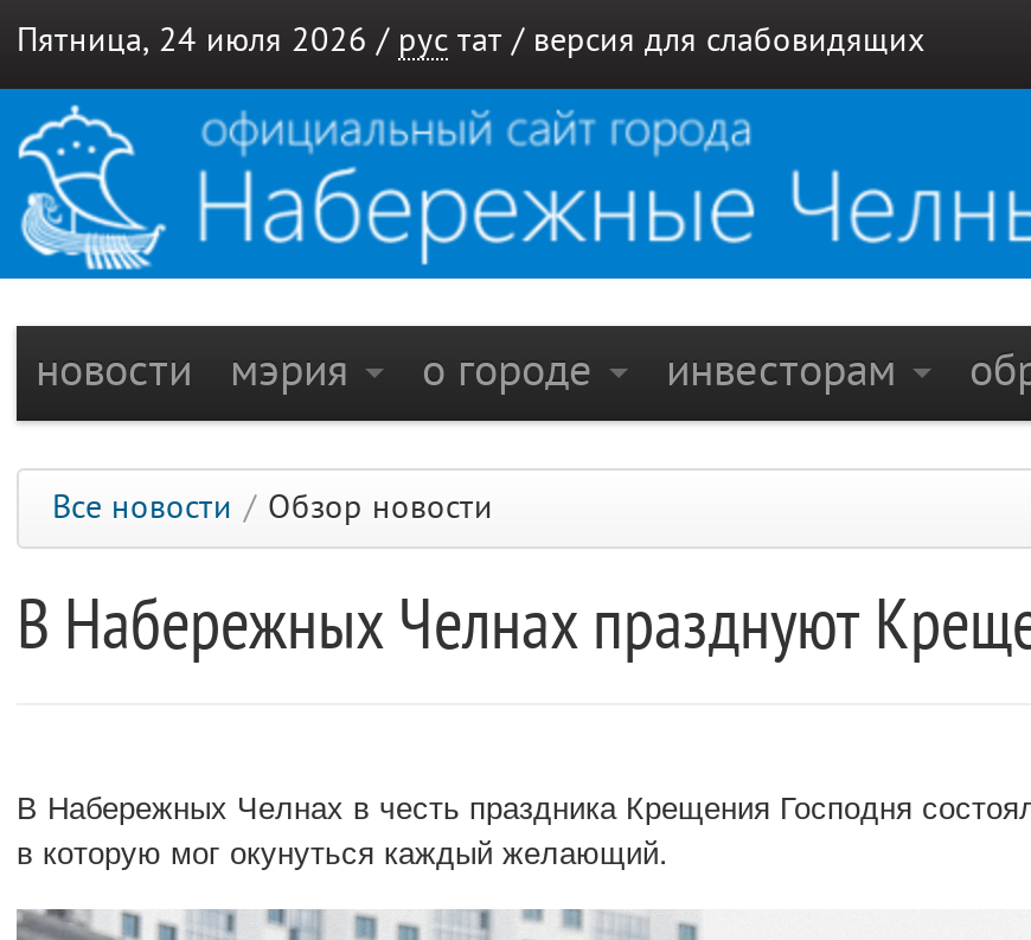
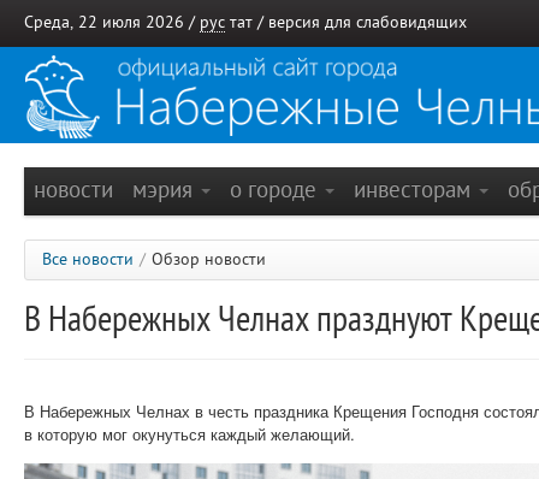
[17,23,924,58] Пятница, 24 июля 2026 / рус тат / версия для слабовидящих -> [24,13,467,31] Среда, 22 июля 2026 / рус тат / версия для слабовидящих

